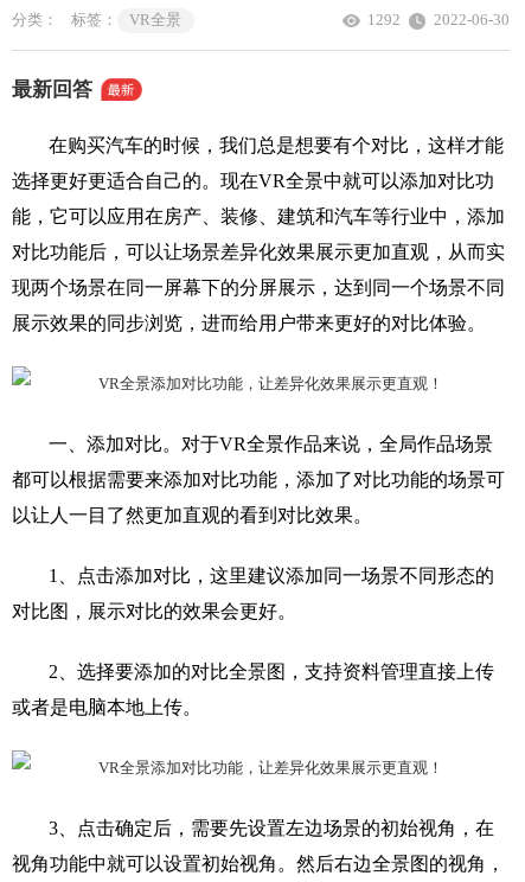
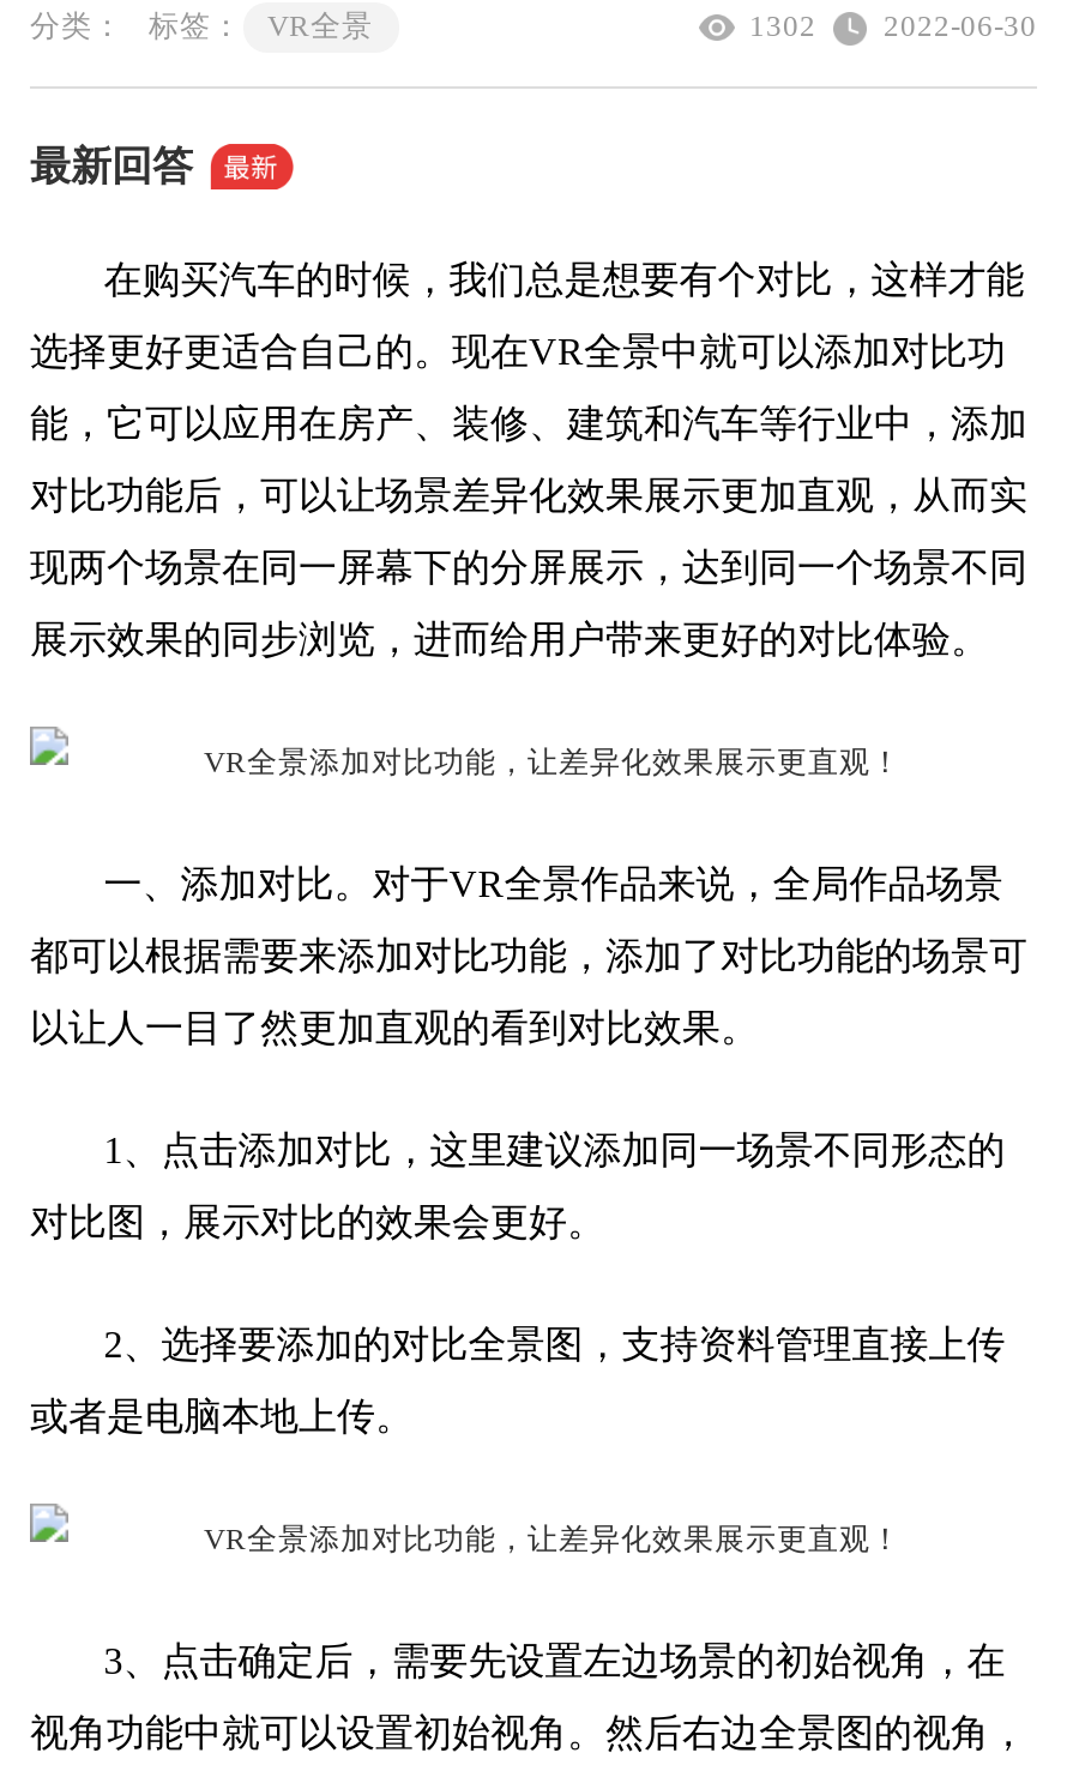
[367,12,401,29] 1292 -> [749,11,816,44] 1302

